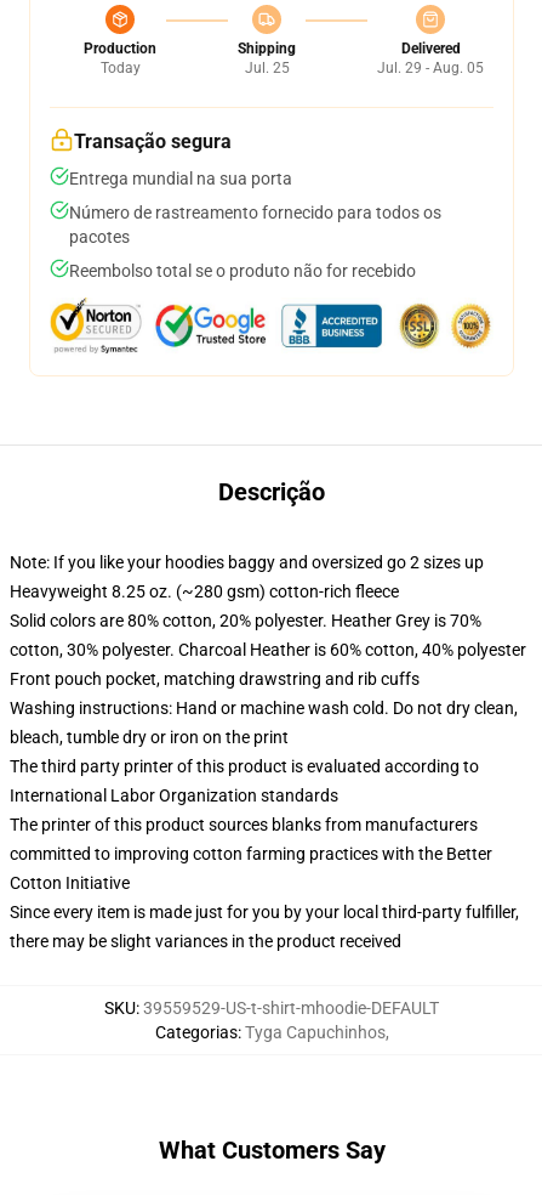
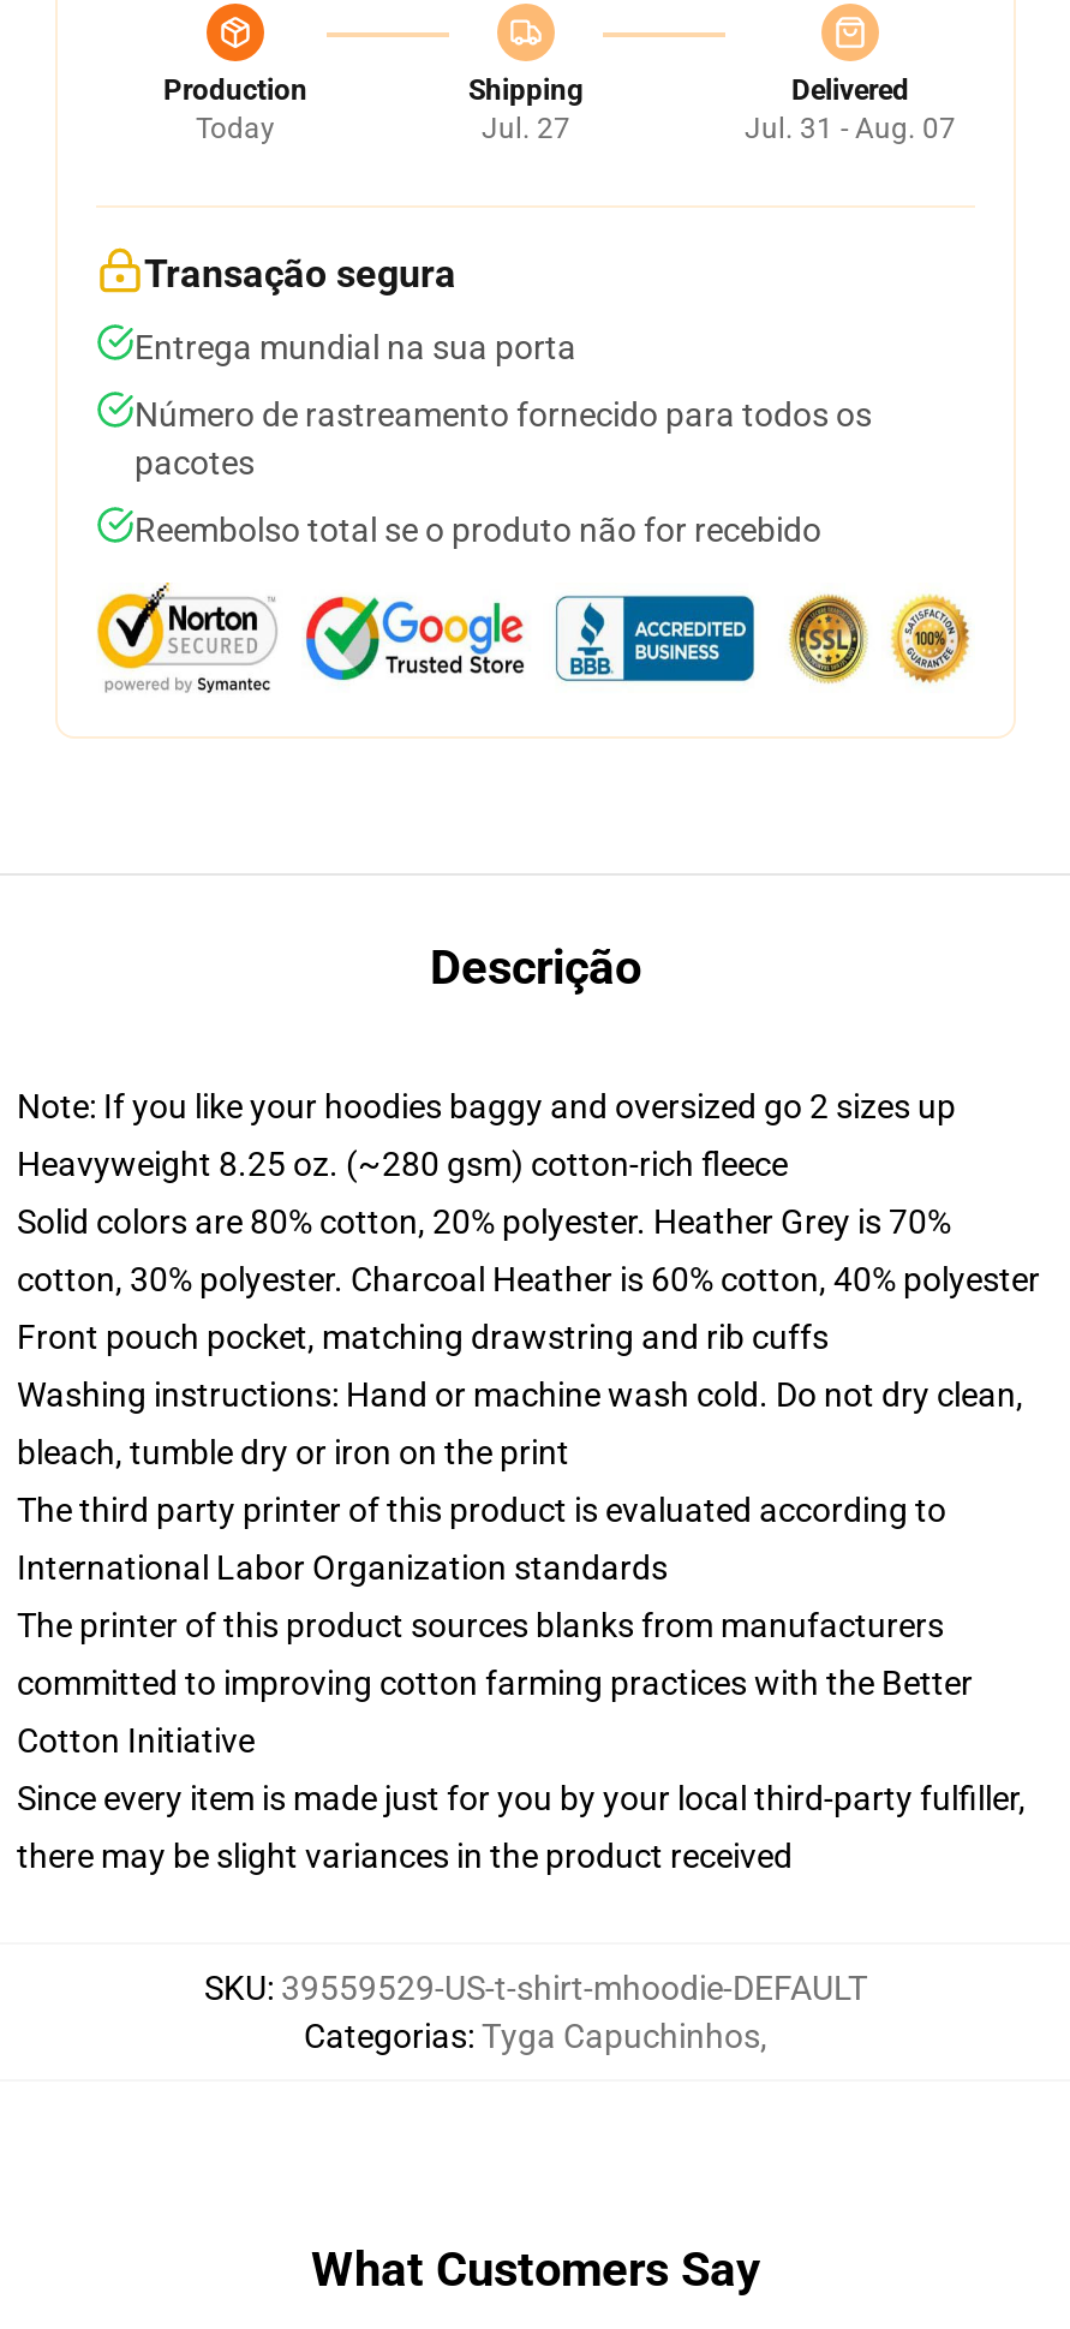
[244,60,289,77] Jul. 25 -> [482,112,570,145] Jul. 27
[377,60,484,77] Jul. 29 - Aug. 05 -> [745,112,956,145] Jul. 31 - Aug. 07

